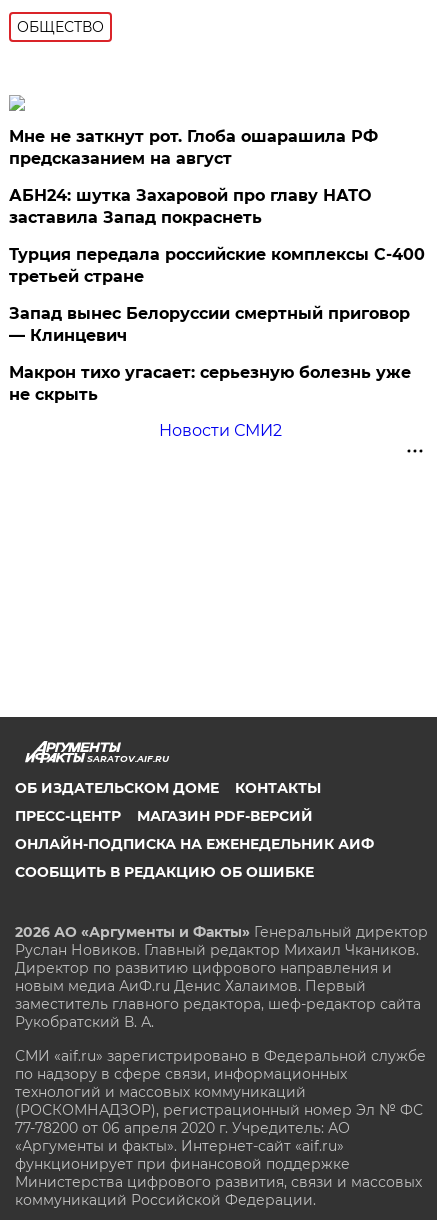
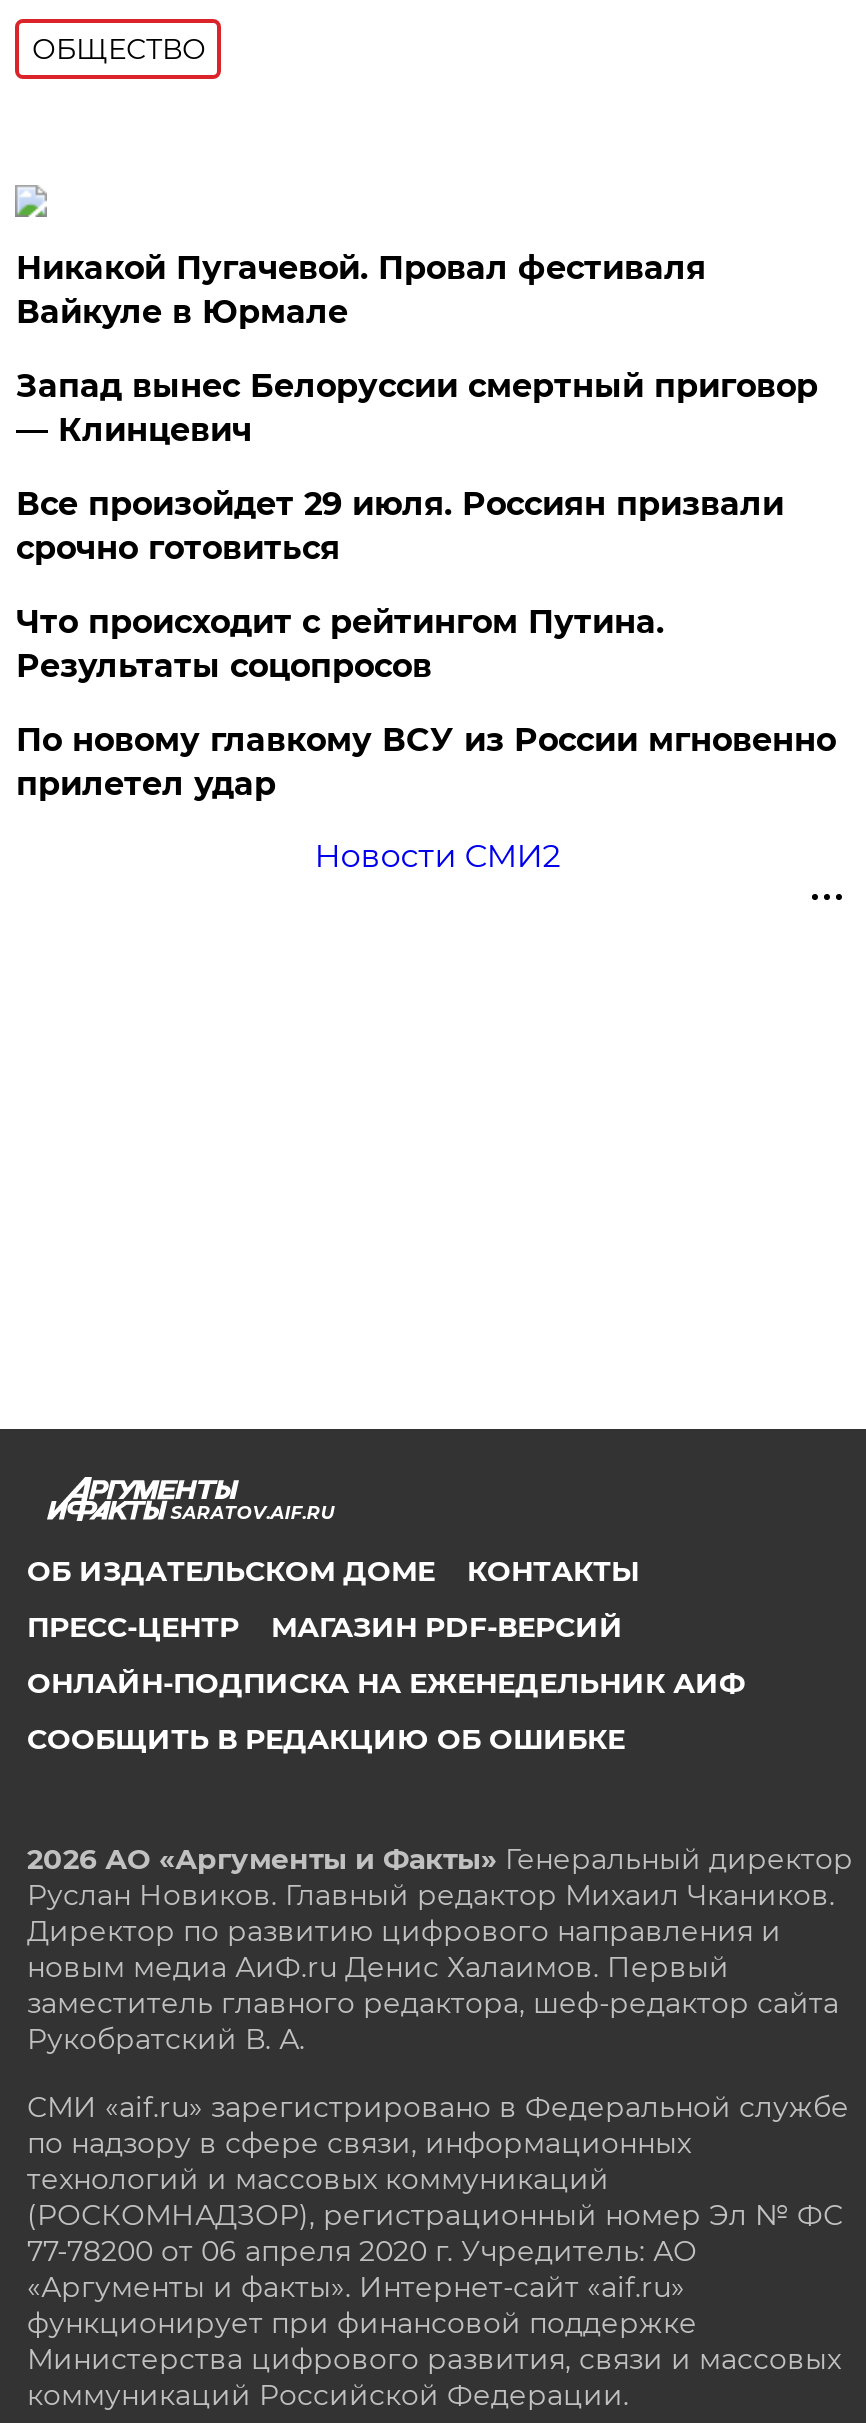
[9,127,425,286] Мне не заткнут рот. Глоба ошарашила РФ | предсказанием на август | АБН24: шутка Захаровой про главу НАТО | заставила Запад покраснеть | Турция передала российские комплексы С-400 | третьей стране -> [16,249,706,331] Никакой Пугачевой. Провал фестиваля | Вайкуле в Юрмале
moved [9,304,410,345] -> [16,367,818,449]: Запад вынес Белоруссии смертный приговор | — Клинцевич
[9,363,411,404] Макрон тихо угасает: серьезную болезнь уже | не скрыть -> [16,485,836,803] Все произойдет 29 июля. Россиян призвали | срочно готовиться | Что происходит с рейтингом Путина. | Результаты соцопросов | По новому главкому ВСУ из России мгновенно | прилетел удар

